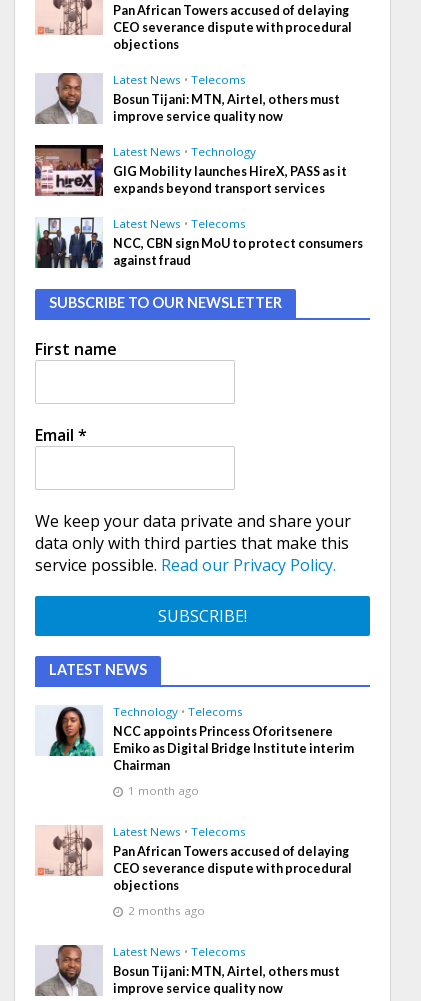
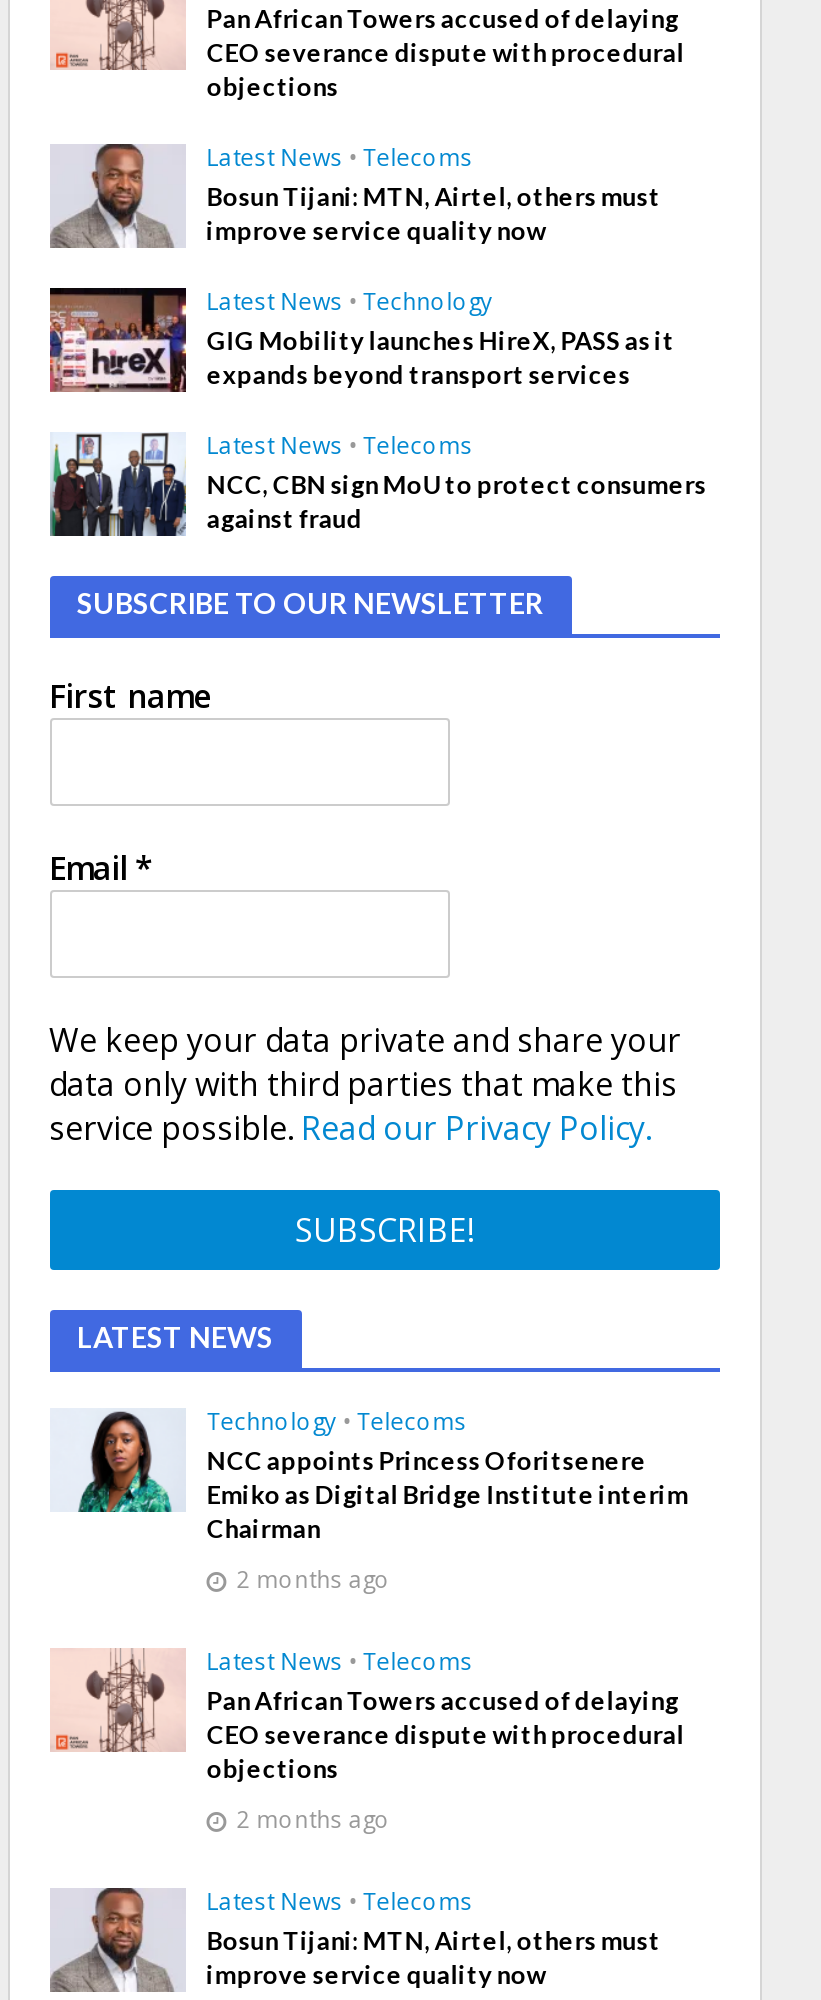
[128,783,199,798] 1 month ago -> [236,1565,390,1595] 2 months ago

